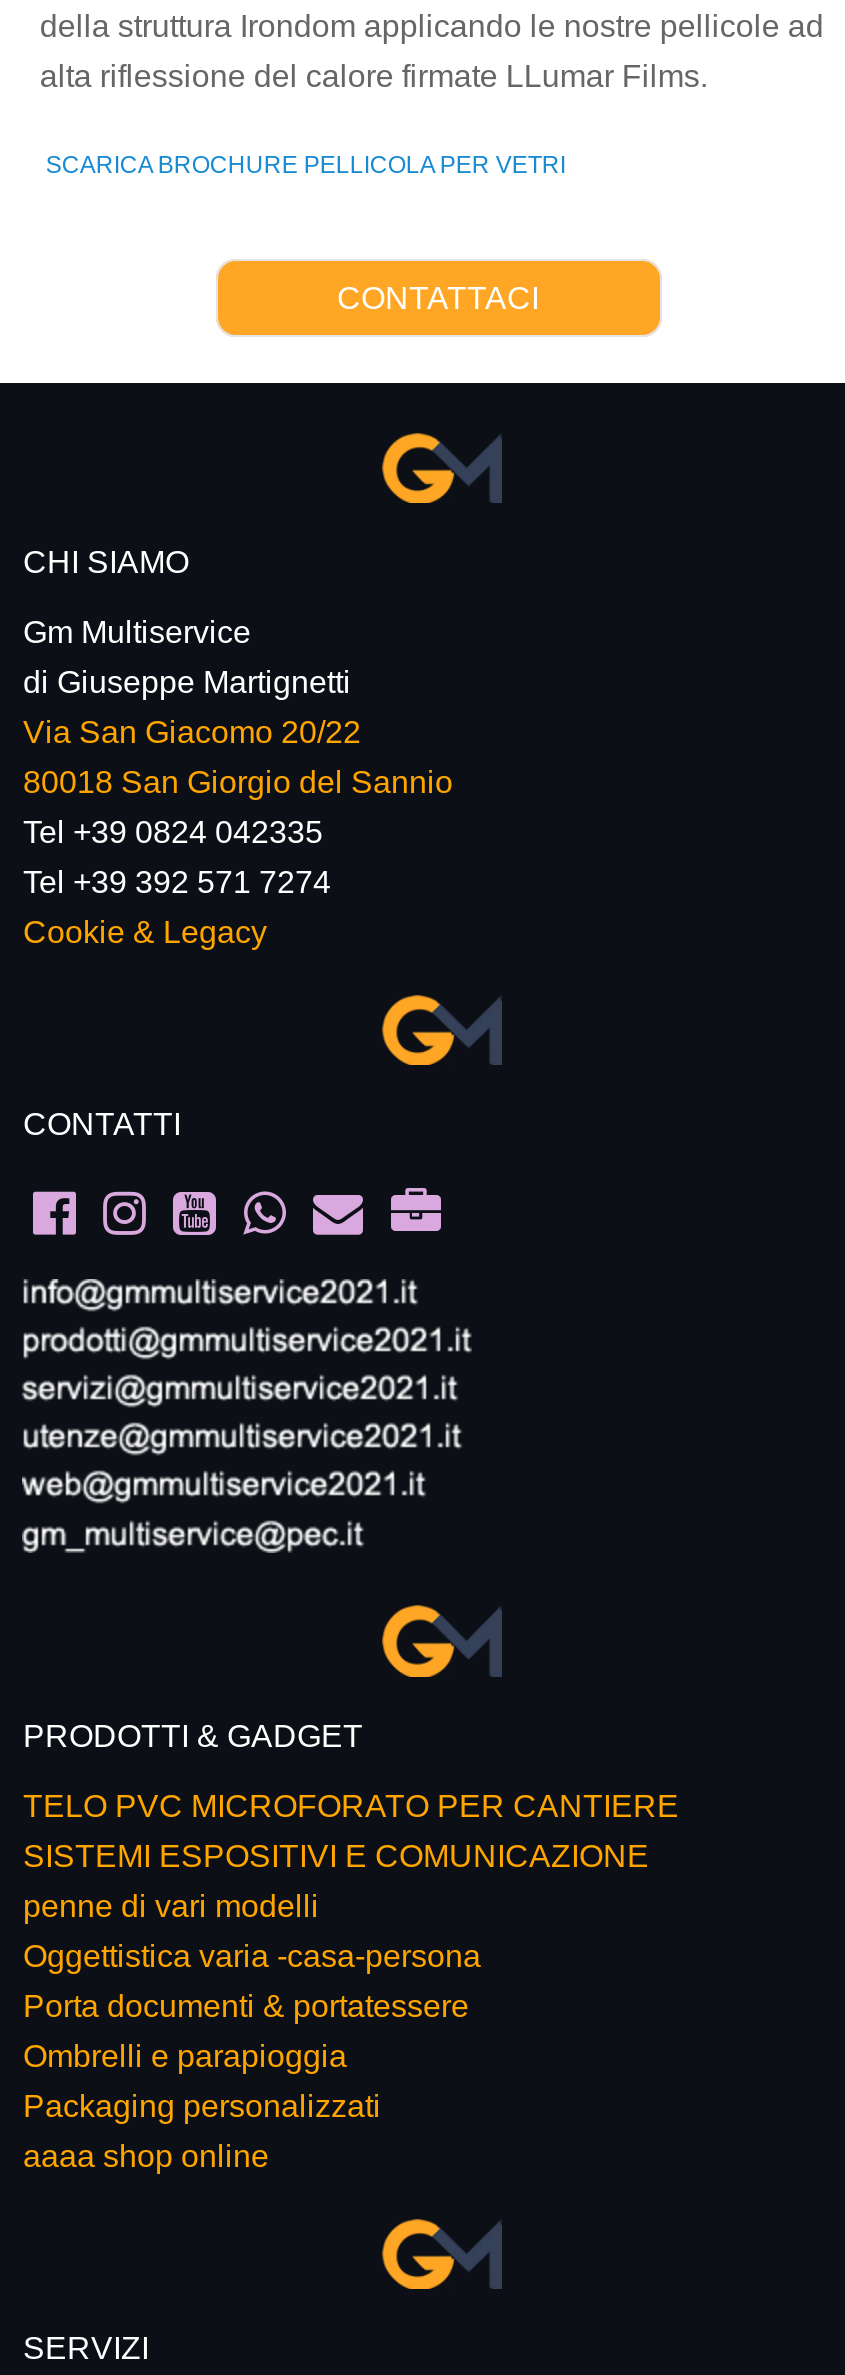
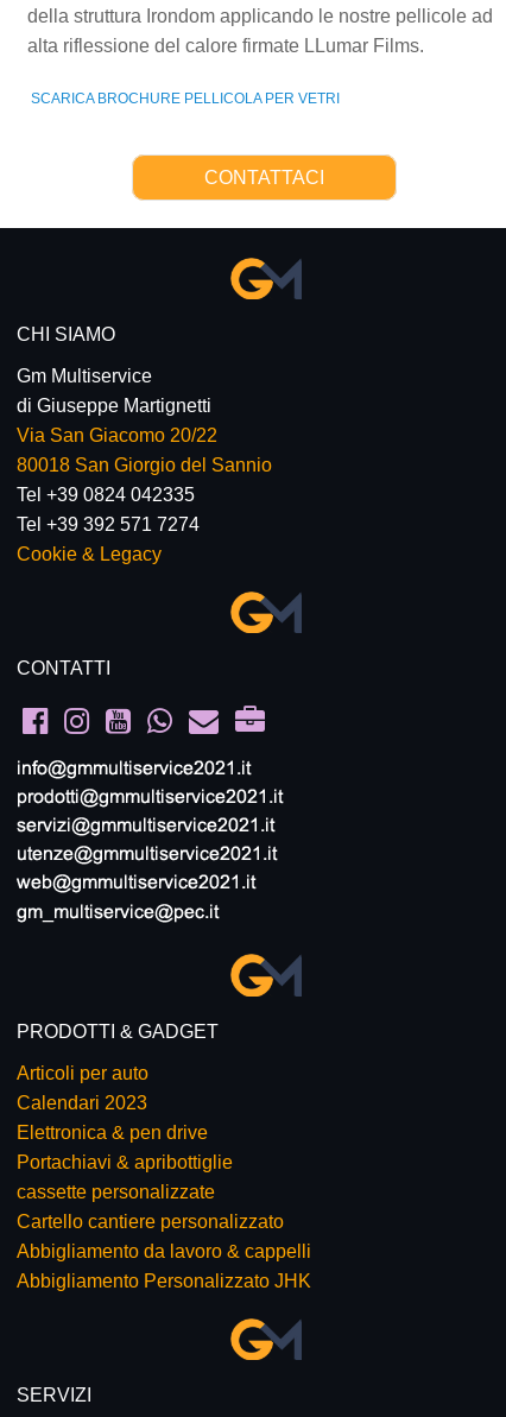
[23,1789,679,1823] TELO PVC MICROFORATO PER CANTIERE -> [17,1063,149,1083] Articoli per auto
[23,1839,649,1873] SISTEMI ESPOSITIVI E COMUNICAZIONE -> [17,1093,148,1113] Calendari 2023
[23,1889,319,1923] penne di vari modelli -> [17,1122,208,1142] Elettronica & pen drive
[23,1939,481,1973] Oggettistica varia -casa-persona -> [17,1152,233,1172] Portachiavi & apribottiglie
[23,1989,469,2023] Porta documenti & portatessere -> [17,1182,216,1202] cassette personalizzate
[23,2039,347,2073] Ombrelli e parapioggia -> [17,1211,284,1231] Cartello cantiere personalizzato
[23,2089,381,2123] Packaging personalizzati -> [17,1241,312,1261] Abbigliamento da lavoro & cappelli
[23,2139,269,2173] aaaa shop online -> [17,1271,312,1291] Abbigliamento Personalizzato JHK

